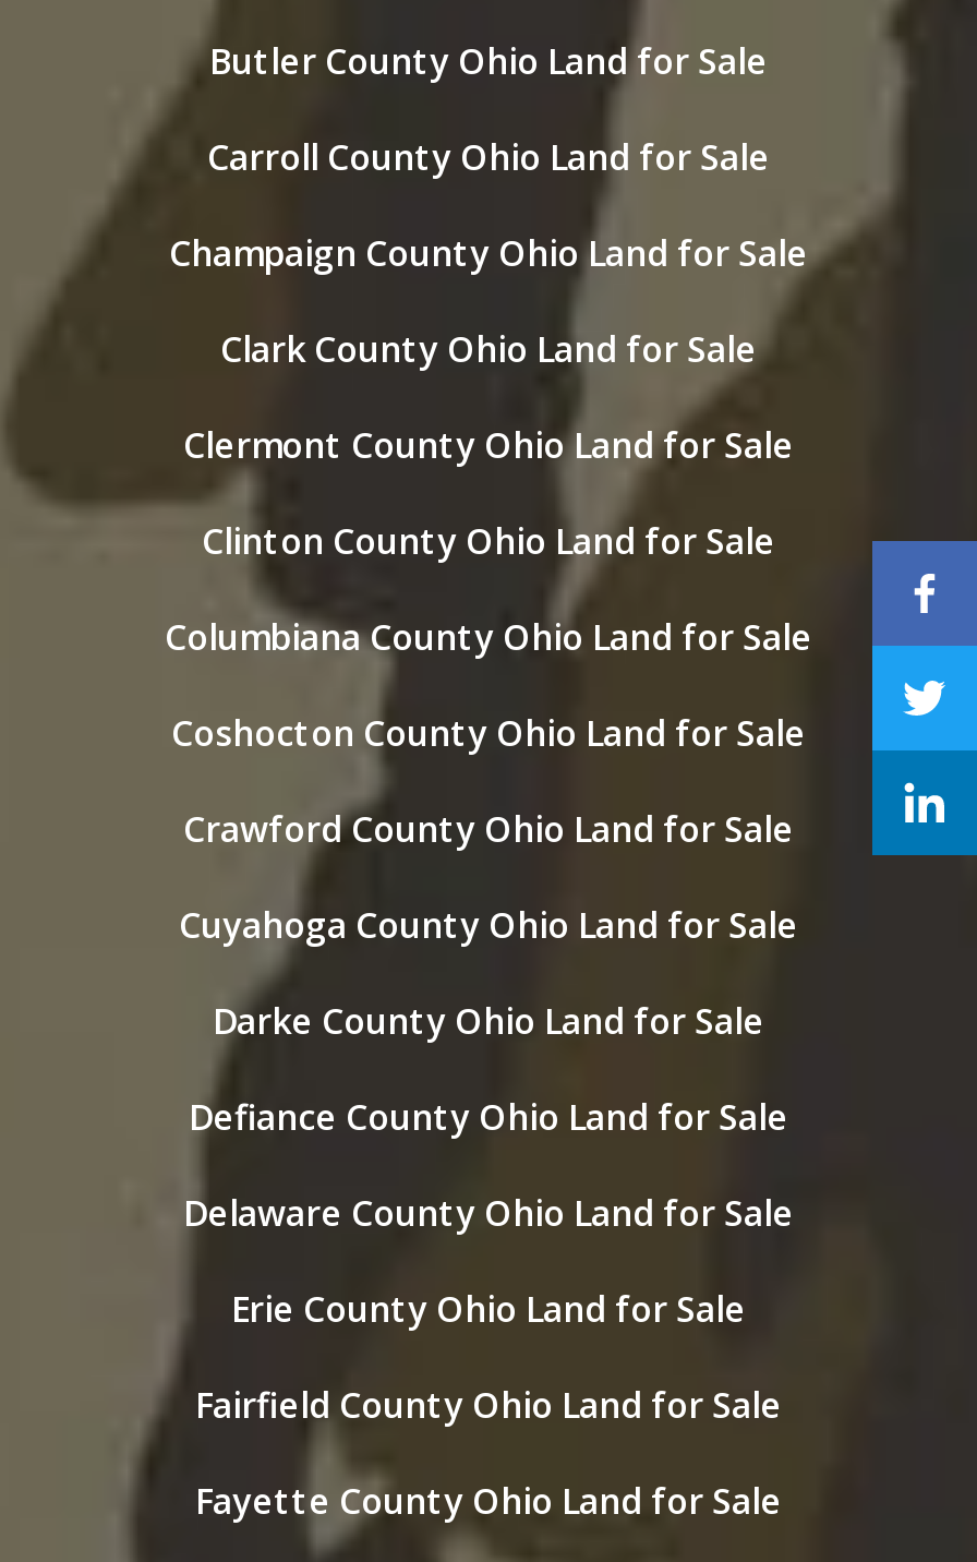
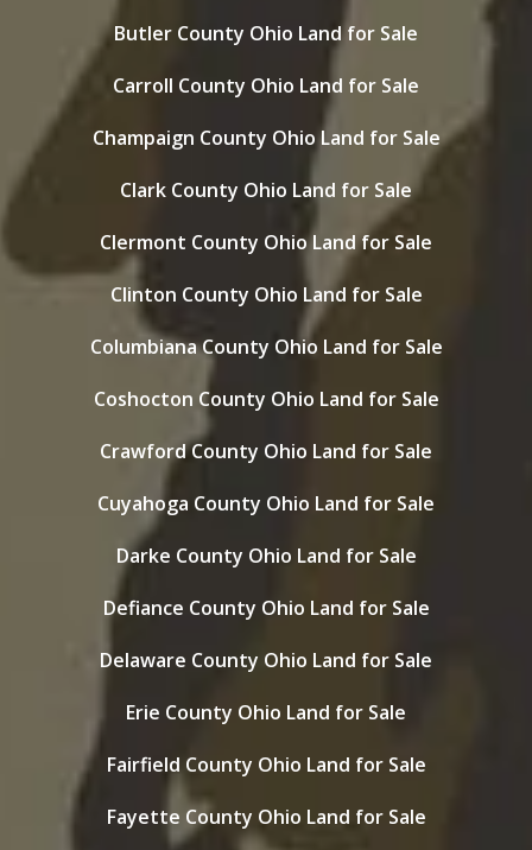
[870,539,970,857] [image] -> none

